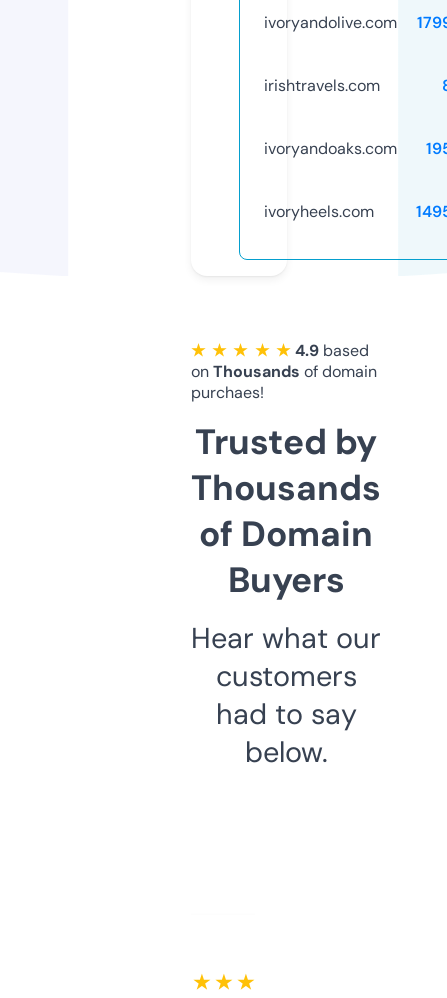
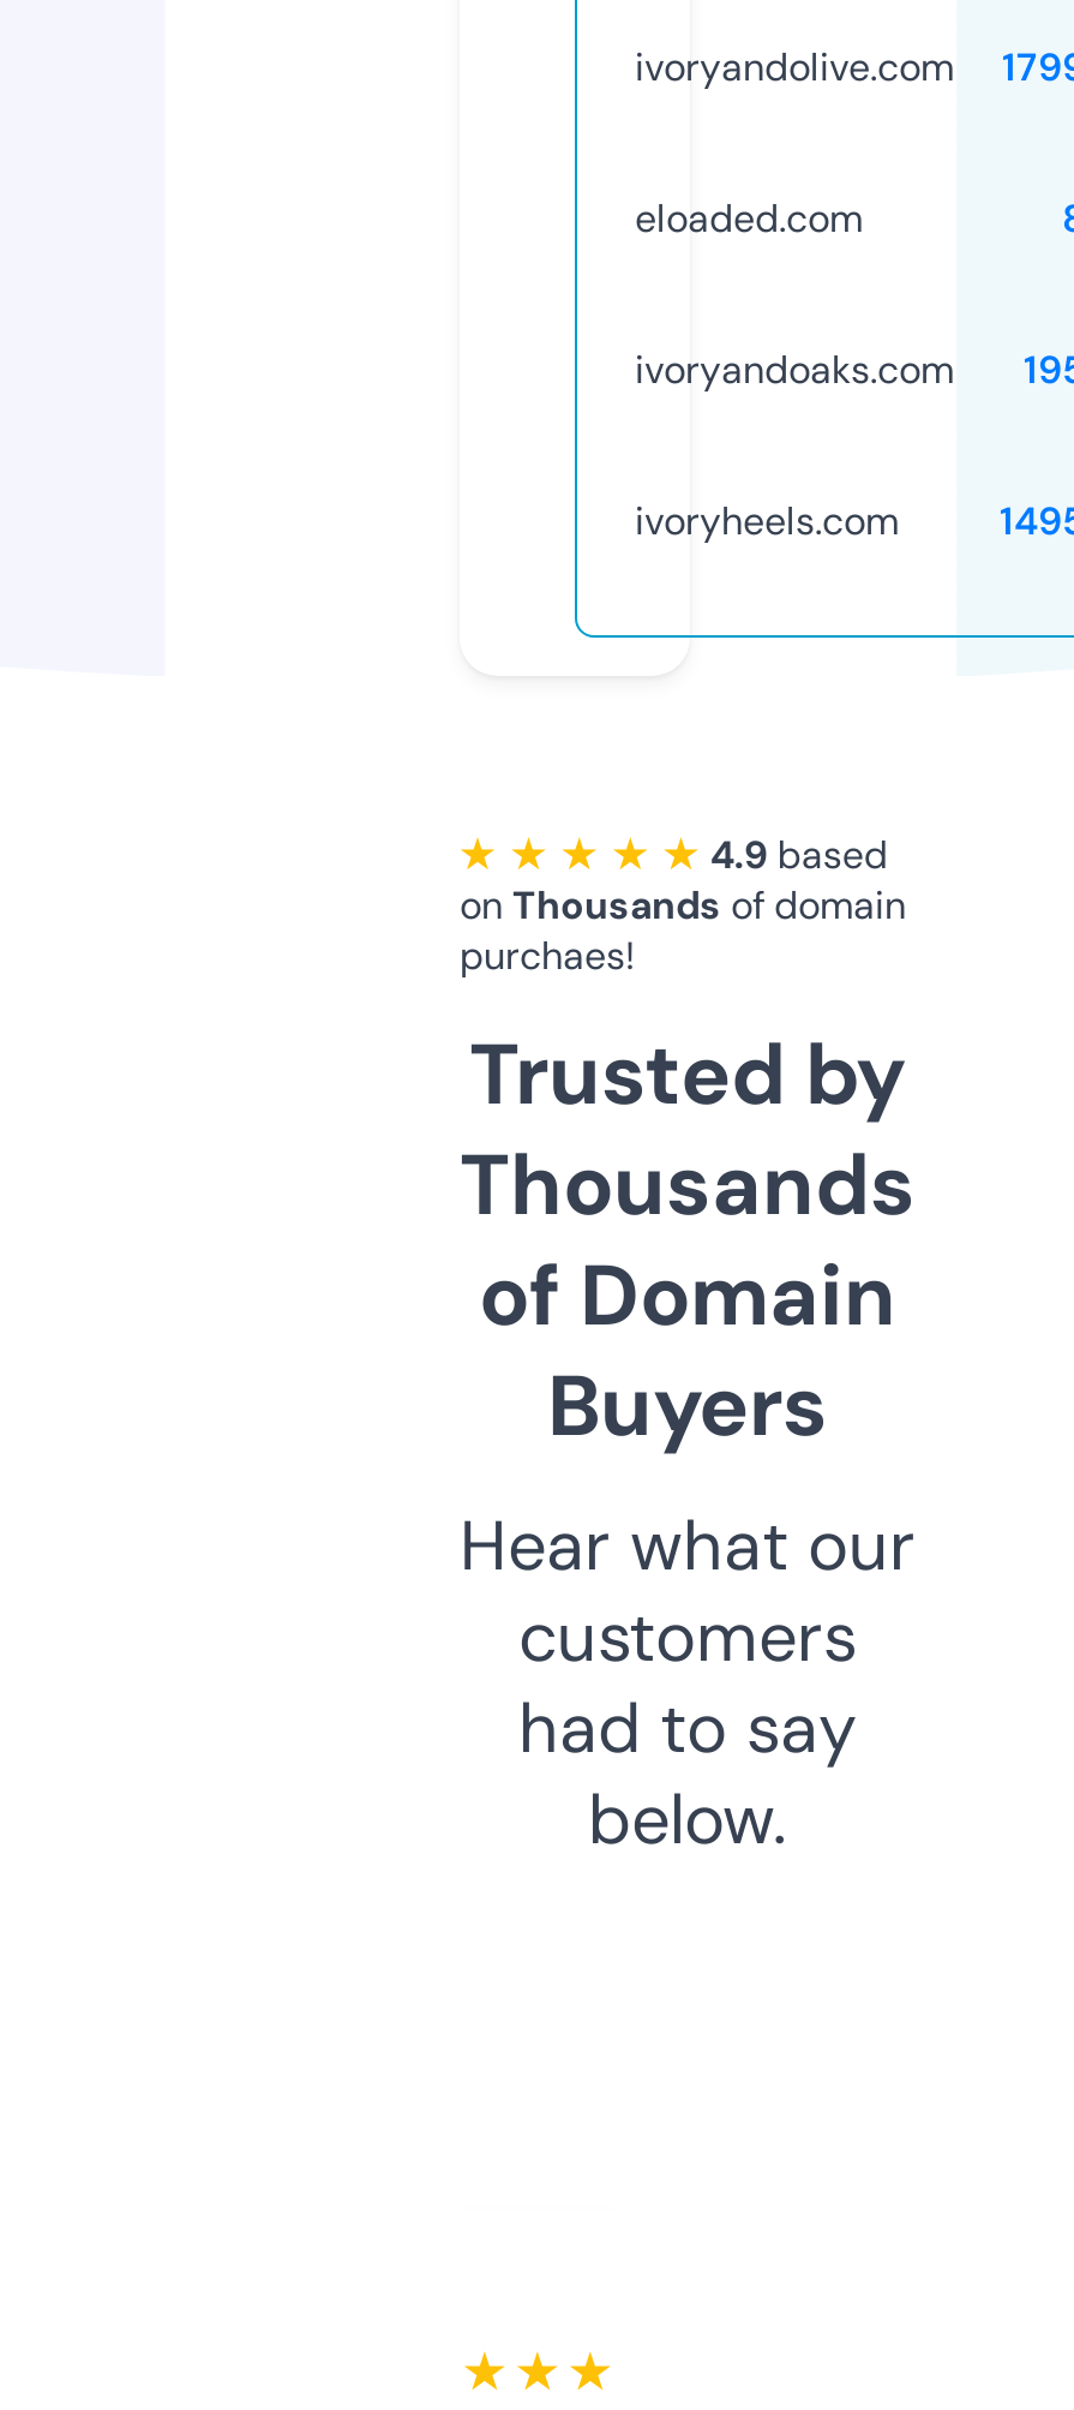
[264,75,380,96] irishtravels.com -> [635,193,863,243] eloaded.com

